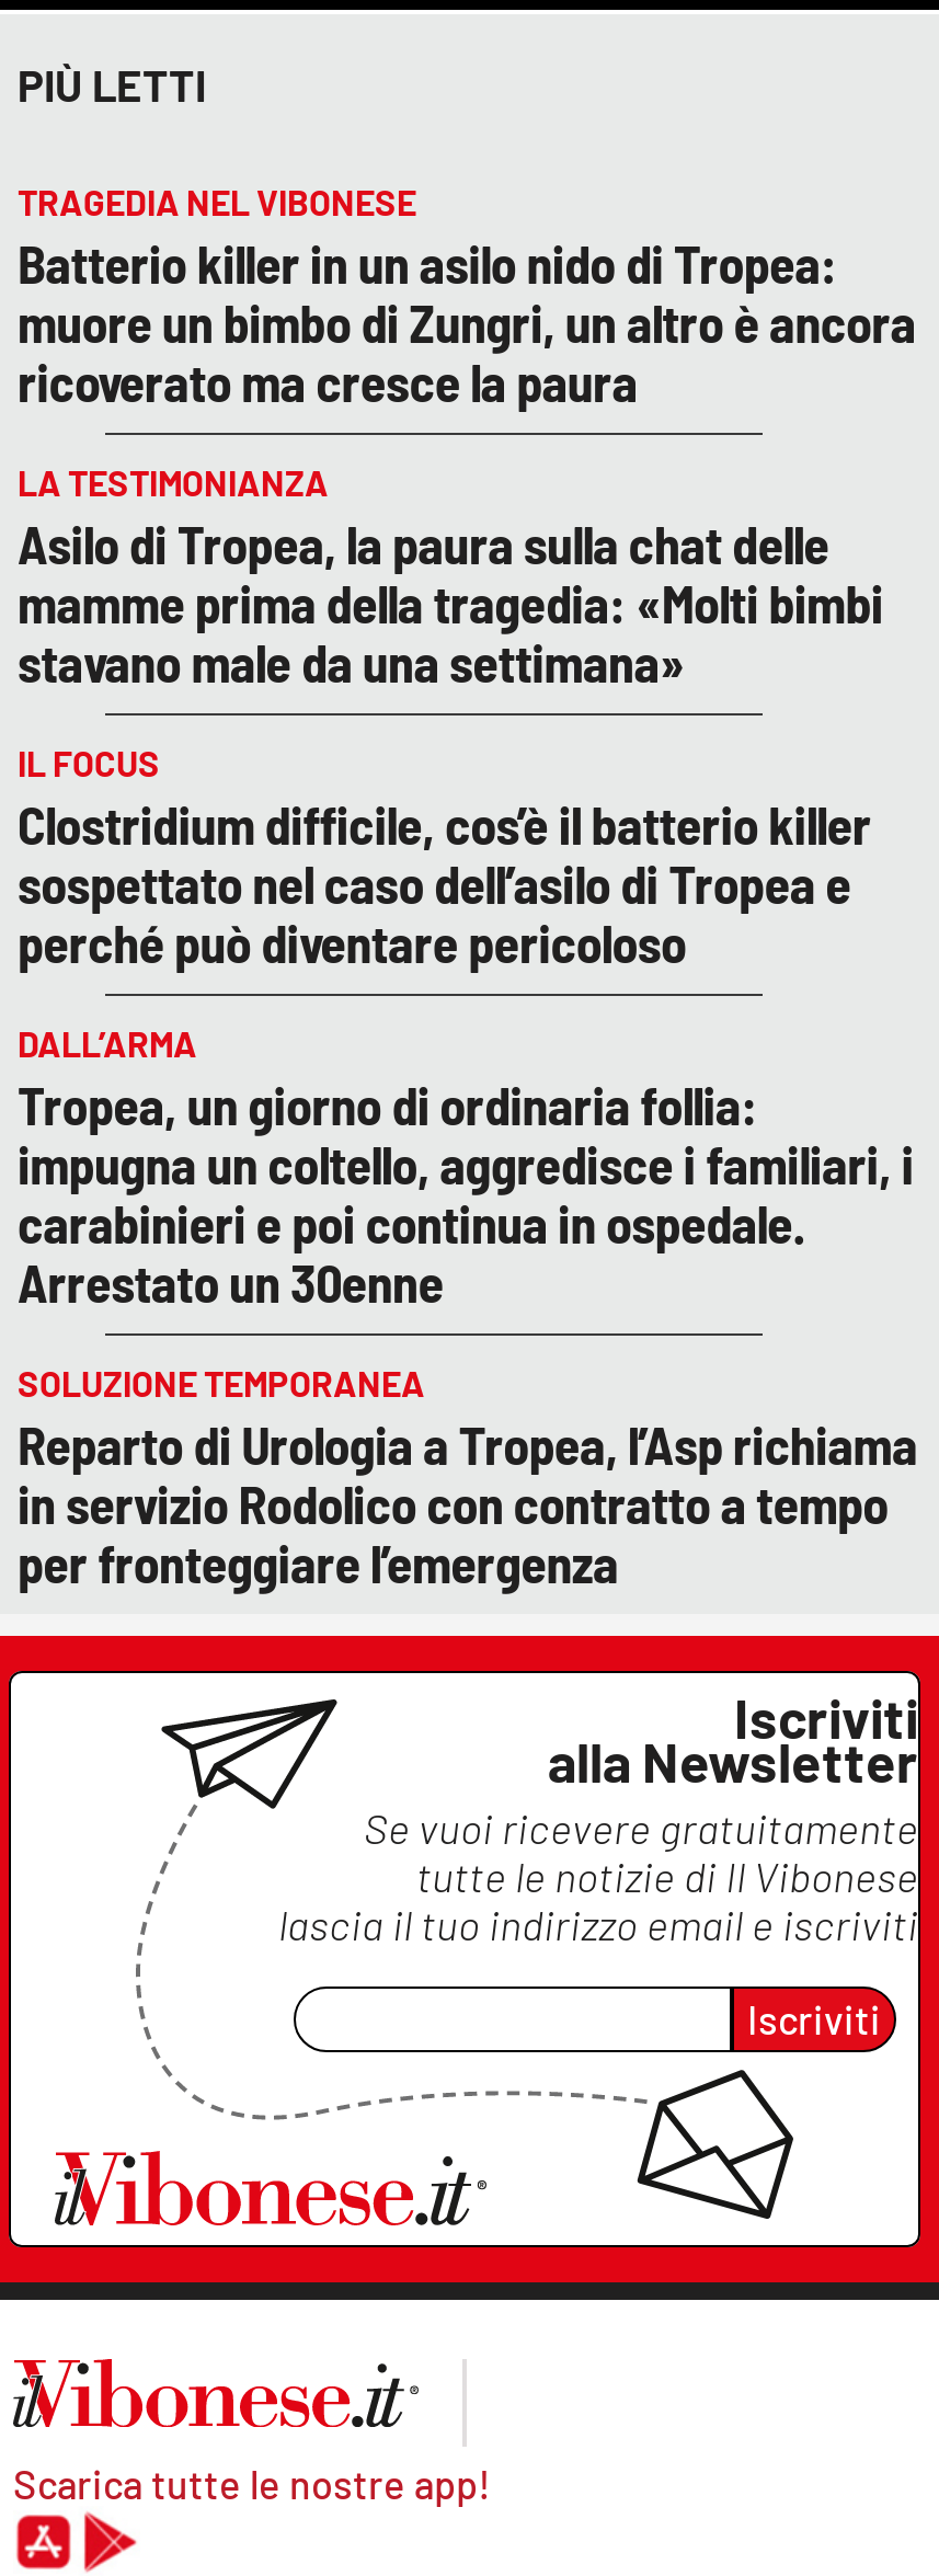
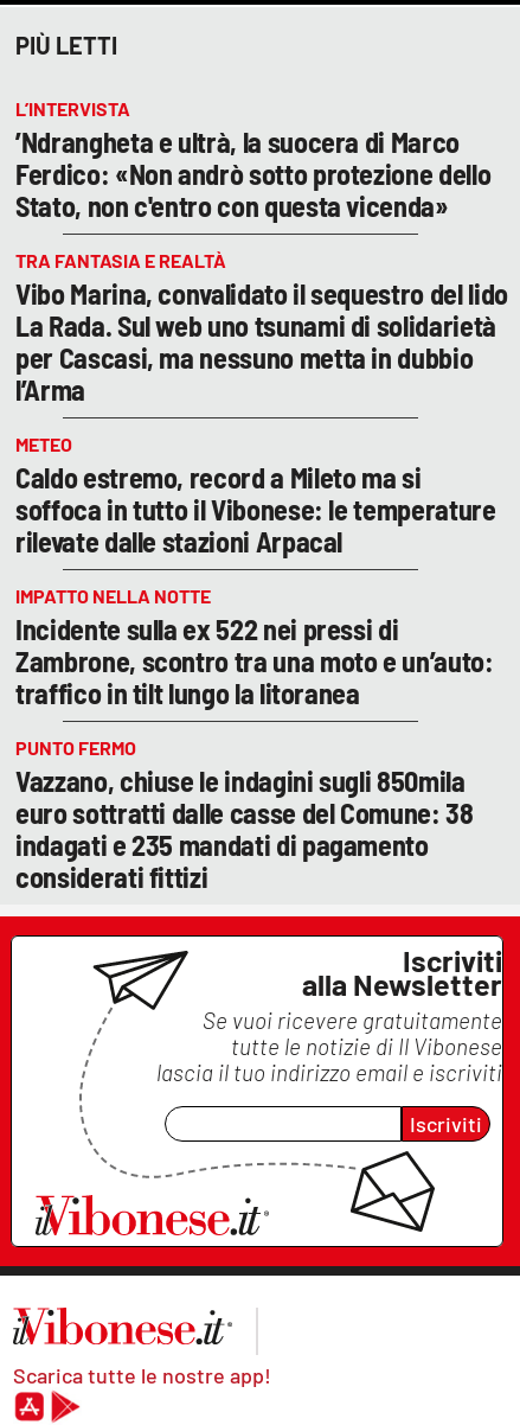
[18,181,916,414] TRAGEDIA NEL VIBONESE | Batterio killer in un asilo nido di Tropea: | muore un bimbo di Zungri, un altro è ancora | ricoverato ma cresce la paura -> [15,98,491,223] L’INTERVISTA | ’Ndrangheta e ultrà, la suocera di Marco | Ferdico: «Non andrò sotto protezione dello | Stato, non c'entro con questa vicenda»
[18,462,883,694] LA TESTIMONIANZA | Asilo di Tropea, la paura sulla chat delle | mamme prima della tragedia: «Molti bimbi | stavano male da una settimana» -> [15,249,508,407] TRA FANTASIA E REALTÀ | Vibo Marina, convalidato il sequestro del lido | La Rada. Sul web uno tsunami di solidarietà | per Cascasi, ma nessuno metta in dubbio | l’Arma
[18,742,871,975] IL FOCUS | Clostridium difficile, cos’è il batterio killer | sospettato nel caso dell’asilo di Tropea e | perché può diventare pericoloso -> [15,433,496,559] METEO | Caldo estremo, record a Mileto ma si | soffoca in tutto il Vibonese: le temperature | rilevate dalle stazioni Arpacal
[18,1023,914,1314] DALL’ARMA | Tropea, un giorno di ordinaria follia: | impugna un coltello, aggredisce i familiari, i | carabinieri e poi continua in ospedale. | Arrestato un 30enne -> [15,585,494,710] IMPATTO NELLA NOTTE | Incidente sulla ex 522 nei pressi di | Zambrone, scontro tra una moto e un’auto: | traffico in tilt lungo la litoranea
[18,1363,917,1595] SOLUZIONE TEMPORANEA | Reparto di Urologia a Tropea, l’Asp richiama | in servizio Rodolico con contratto a tempo | per fronteggiare l’emergenza -> [15,737,473,894] PUNTO FERMO | Vazzano, chiuse le indagini sugli 850mila | euro sottratti dalle casse del Comune: 38 | indagati e 235 mandati di pagamento | considerati fittizi

